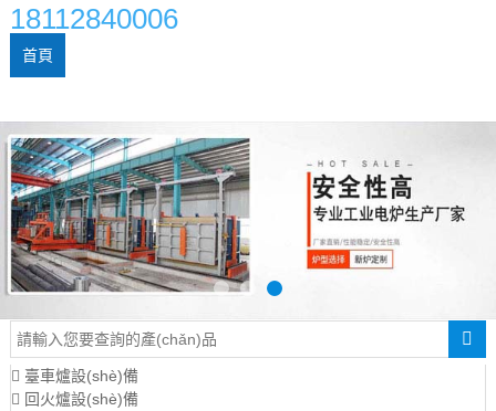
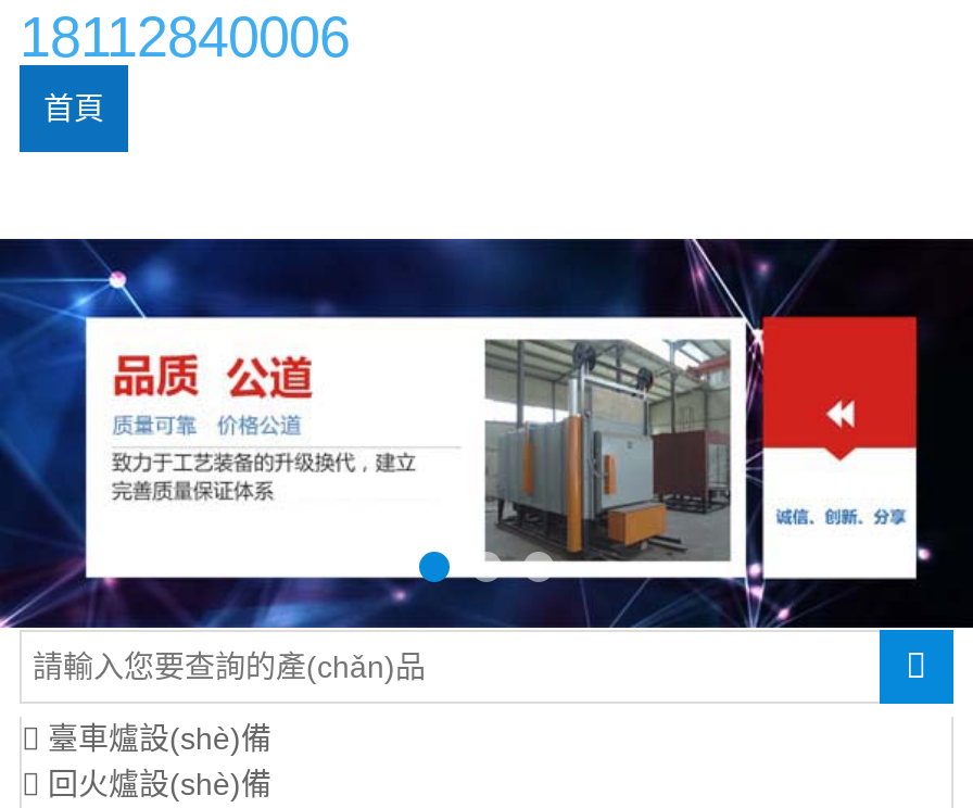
[3,122,493,320] [image] -> [7,237,966,630] [image]

